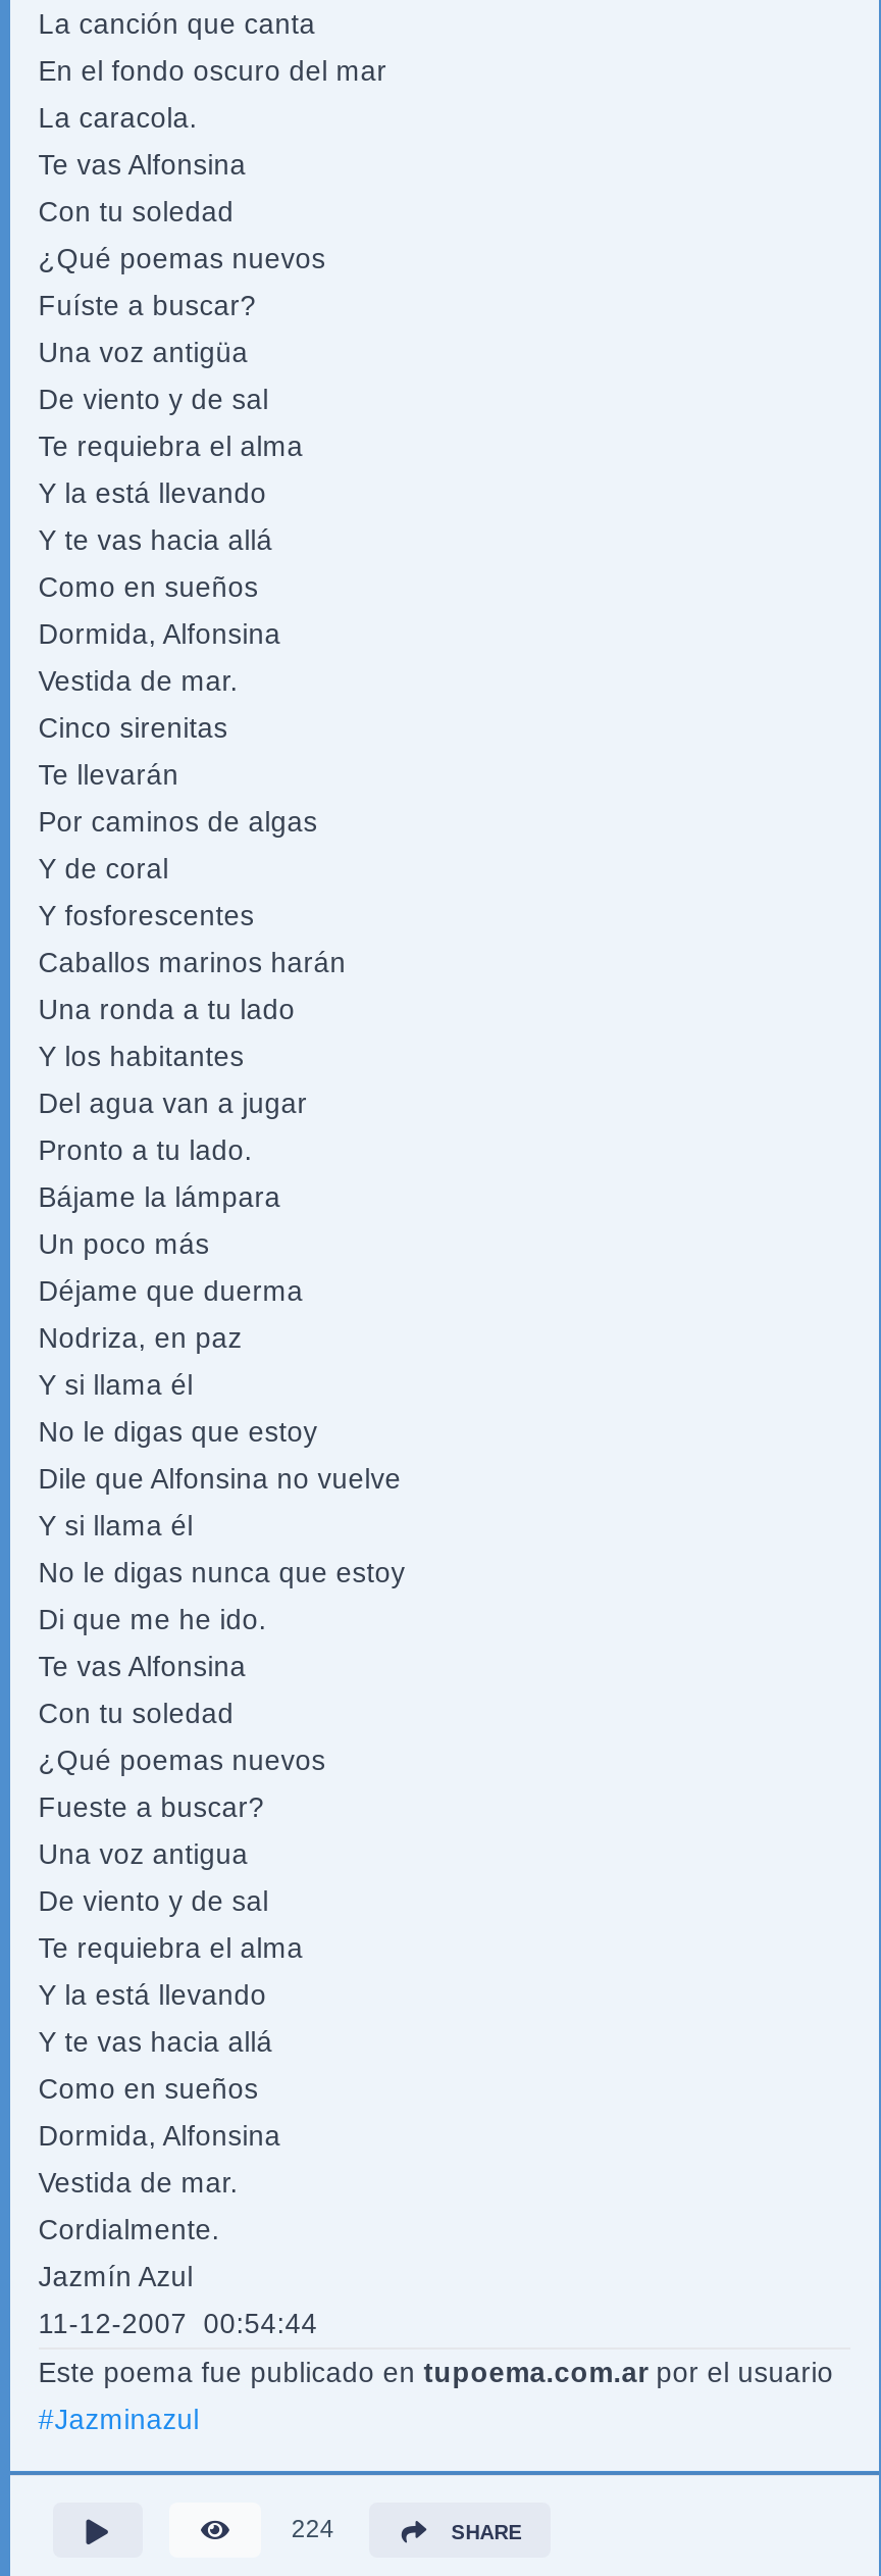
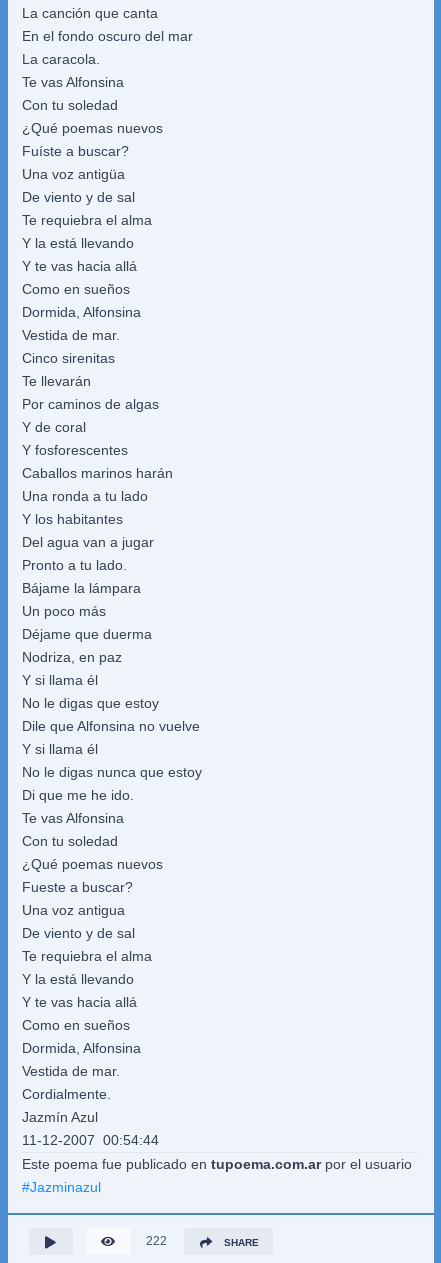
[291,2515,334,2544] 224 -> [146,1234,167,1248] 222

